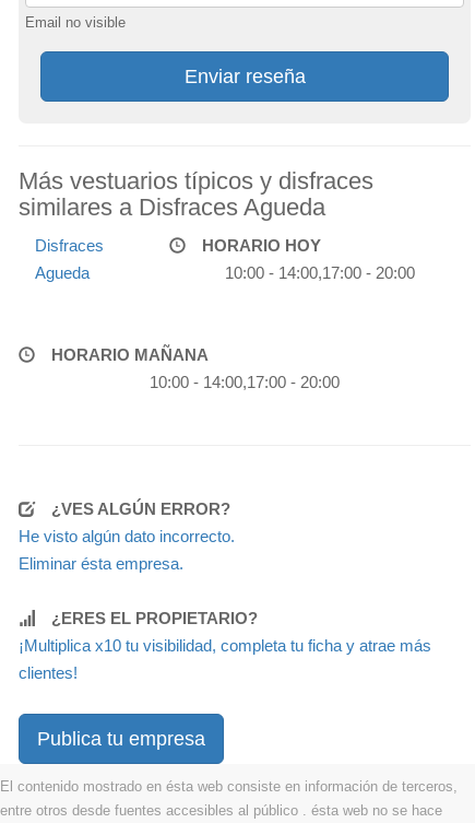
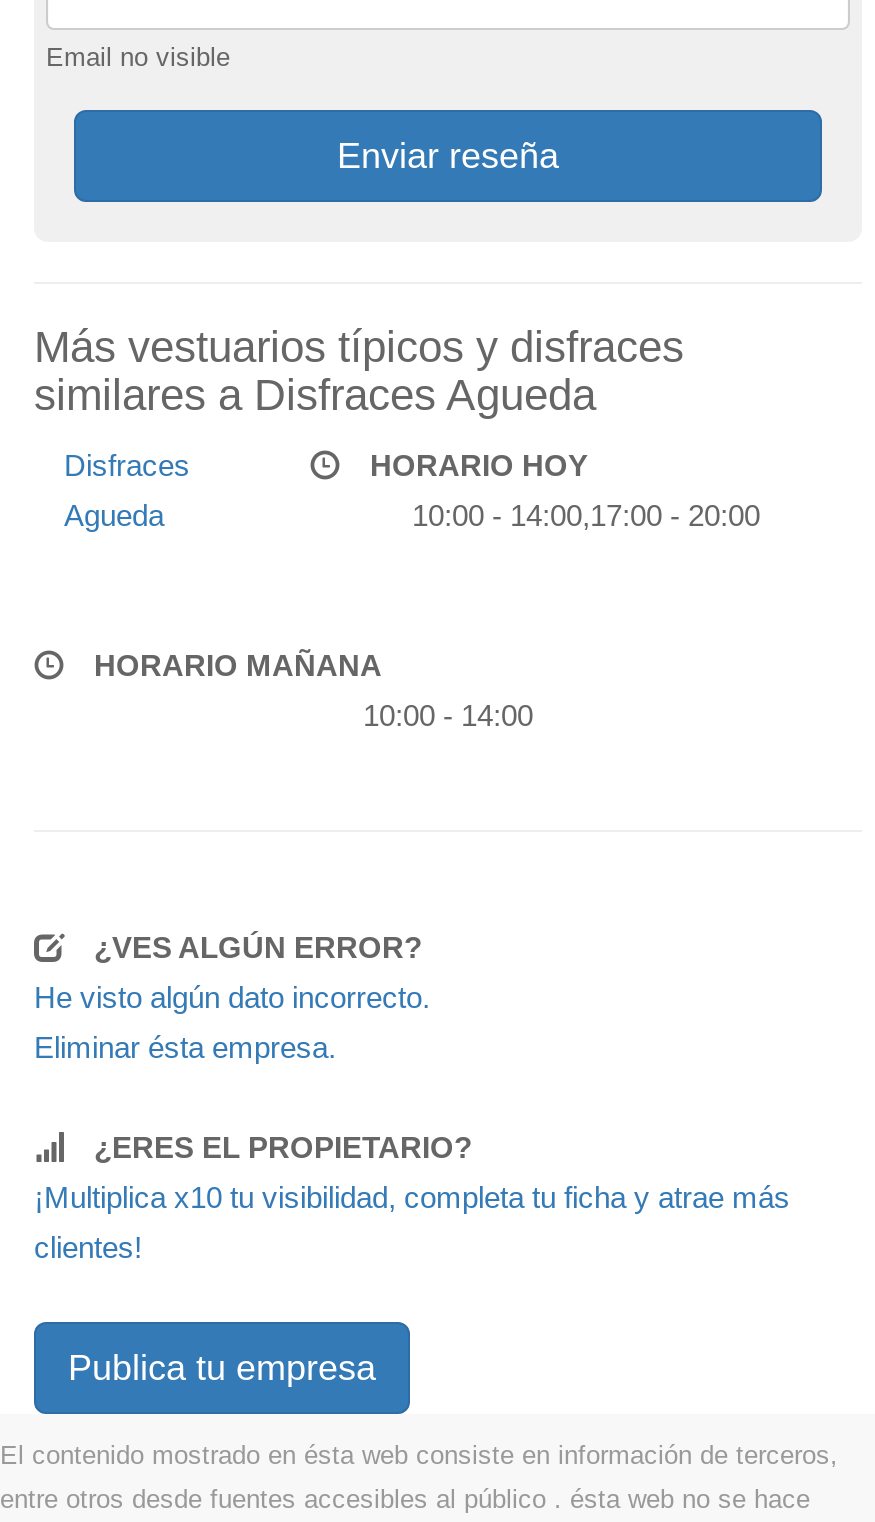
[150,372,340,391] 10:00 - 14:00,17:00 - 20:00 -> [363,698,533,732] 10:00 - 14:00

